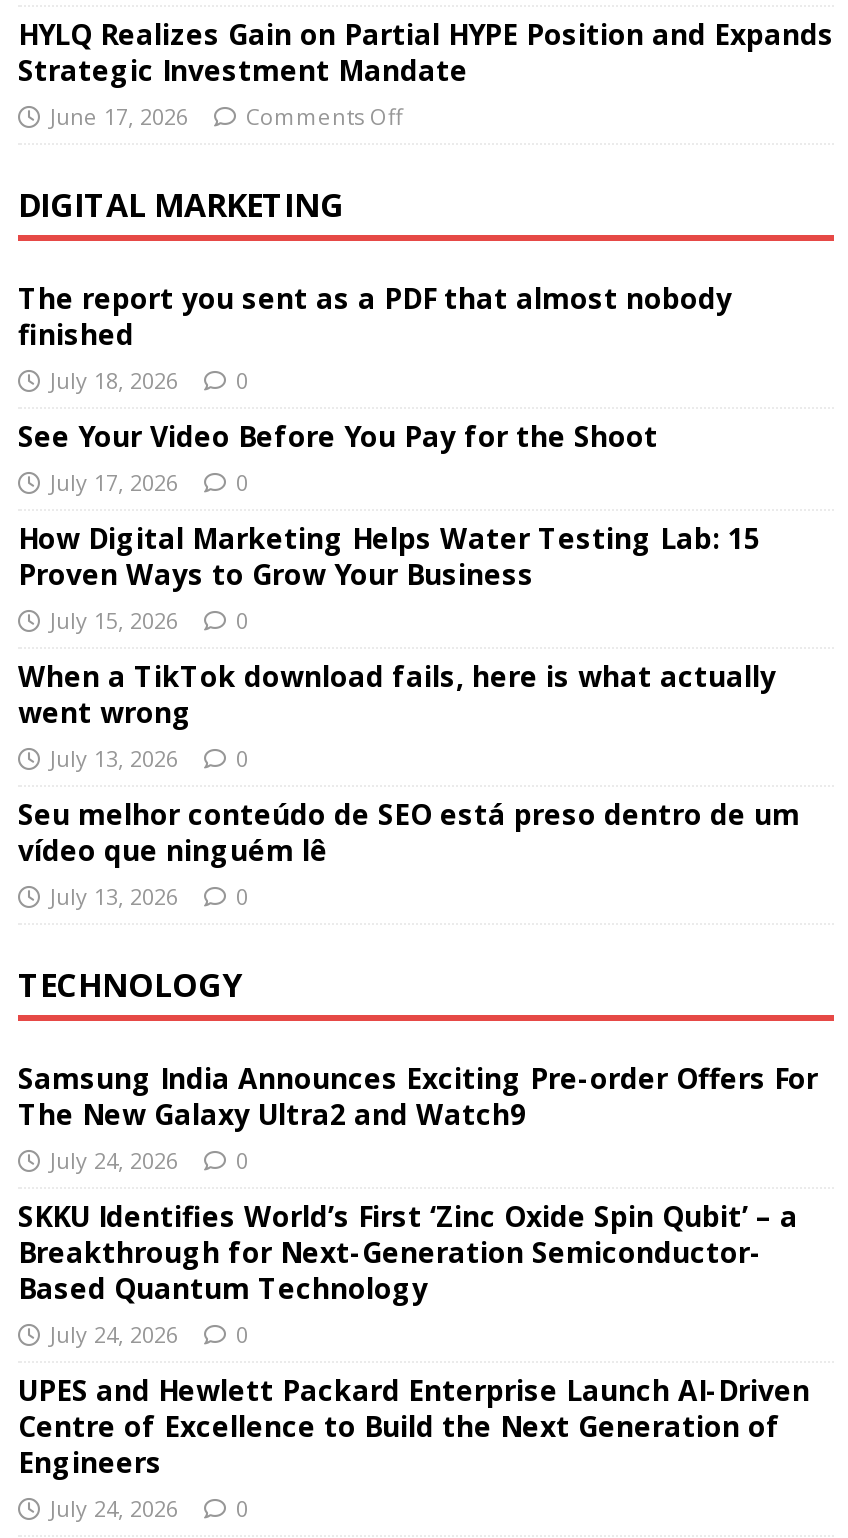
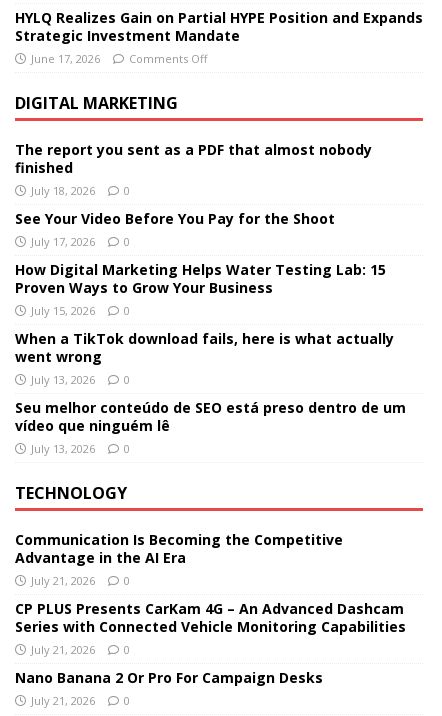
[18,1058,818,1174] Samsung India Announces Exciting Pre-order Offers For | The New Galaxy Ultra2 and Watch9 | July 24, 2026 -> [15,530,343,588] Communication Is Becoming the Competitive | Advantage in the AI Era | July 21, 2026
[18,1196,798,1348] SKKU Identifies World’s First ‘Zinc Oxide Spin Qubit’ – a | Breakthrough for Next-Generation Semiconductor- | Based Quantum Technology | July 24, 2026 -> [15,599,406,657] CP PLUS Presents CarKam 4G – An Advanced Dashcam | Series with Connected Vehicle Monitoring Capabilities | July 21, 2026
[18,1370,810,1522] UPES and Hewlett Packard Enterprise Launch AI-Driven | Centre of Excellence to Build the Next Generation of | Engineers | July 24, 2026 -> [15,668,323,708] Nano Banana 2 Or Pro For Campaign Desks | July 21, 2026

